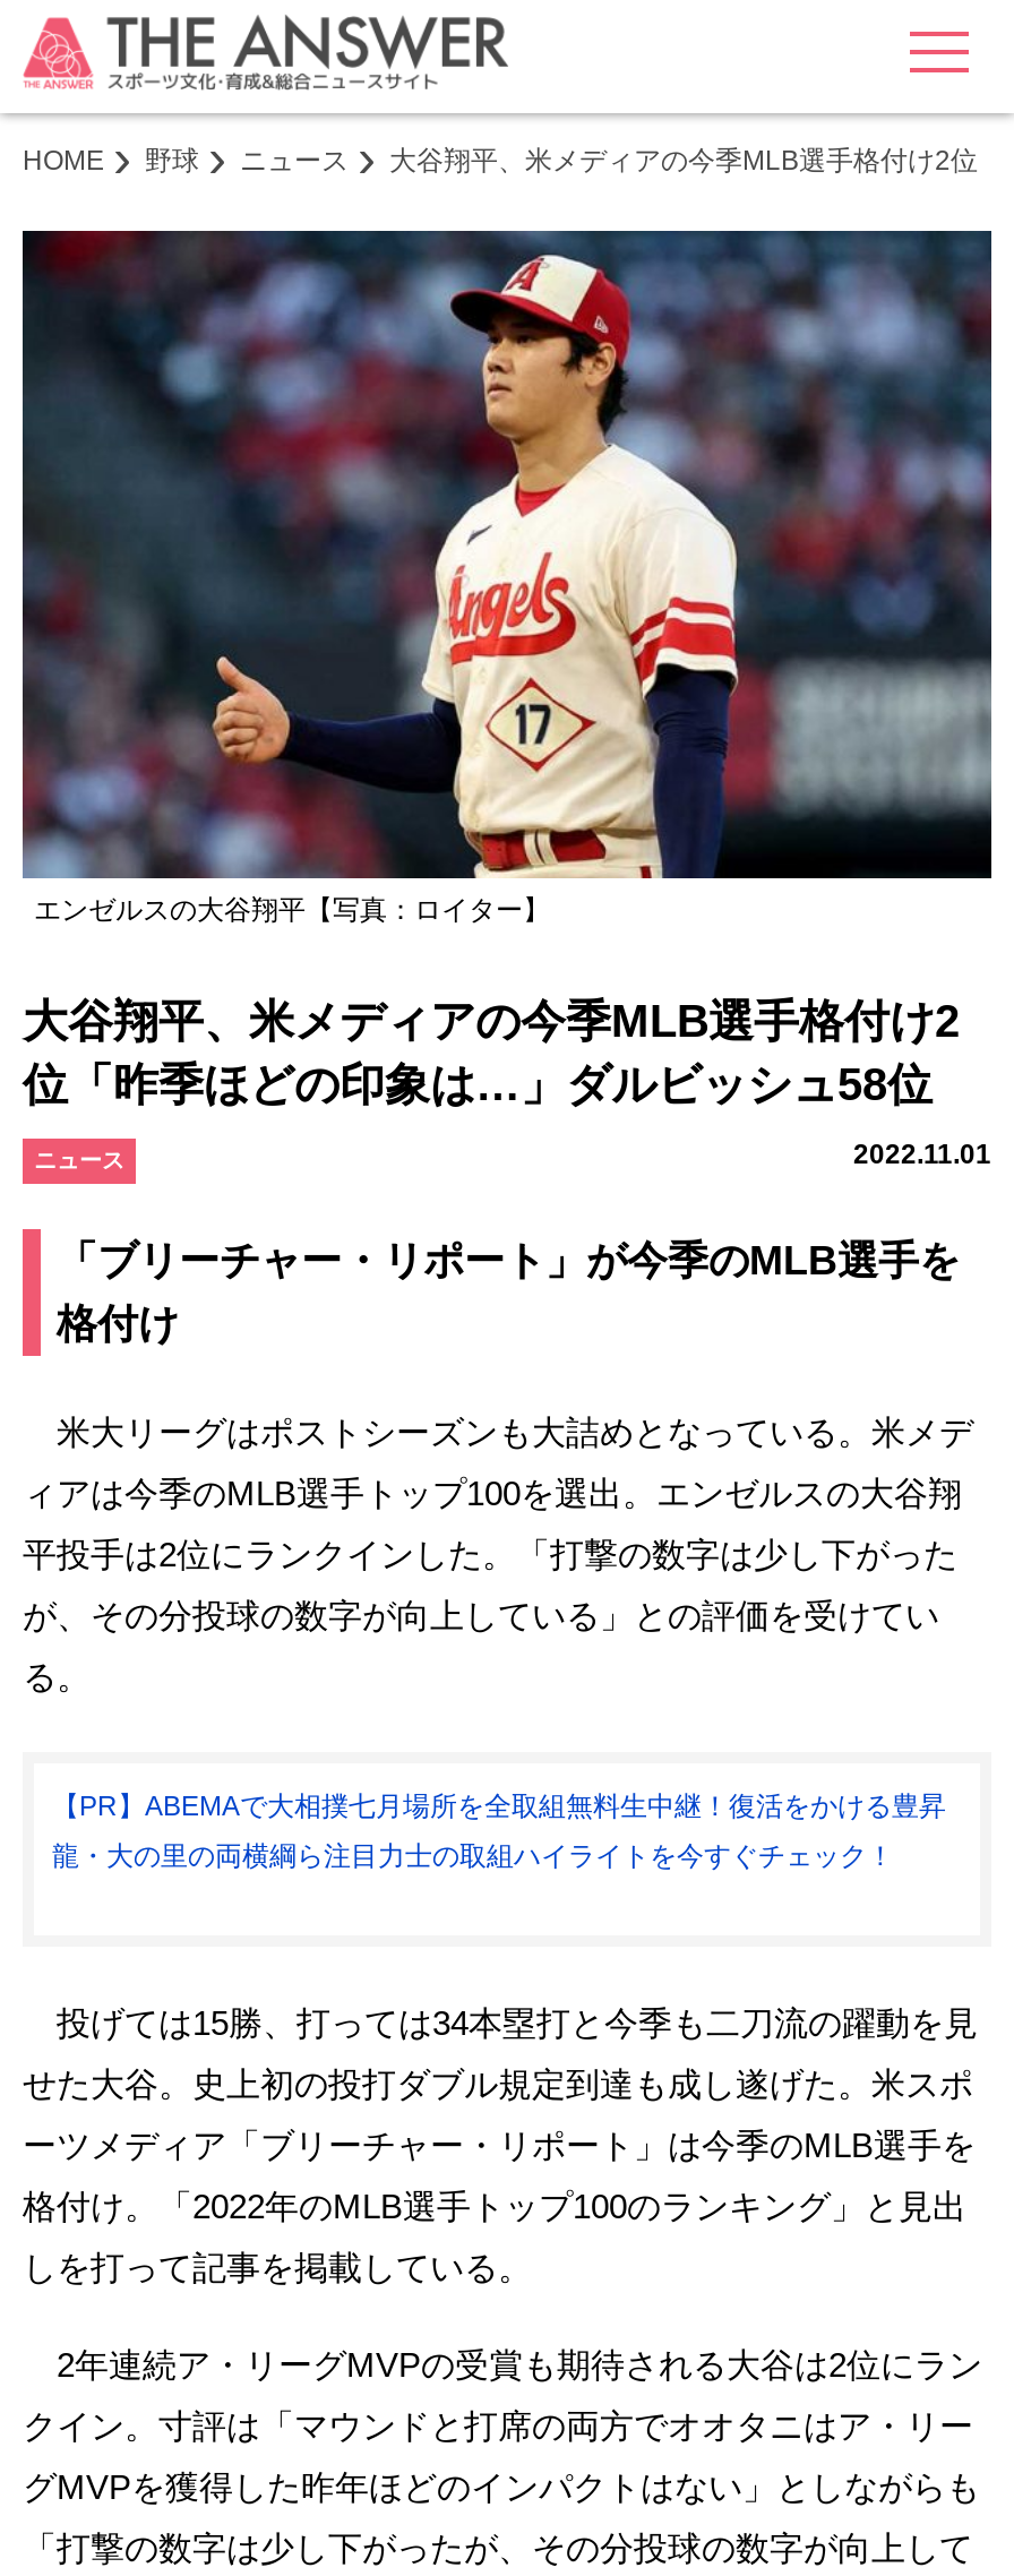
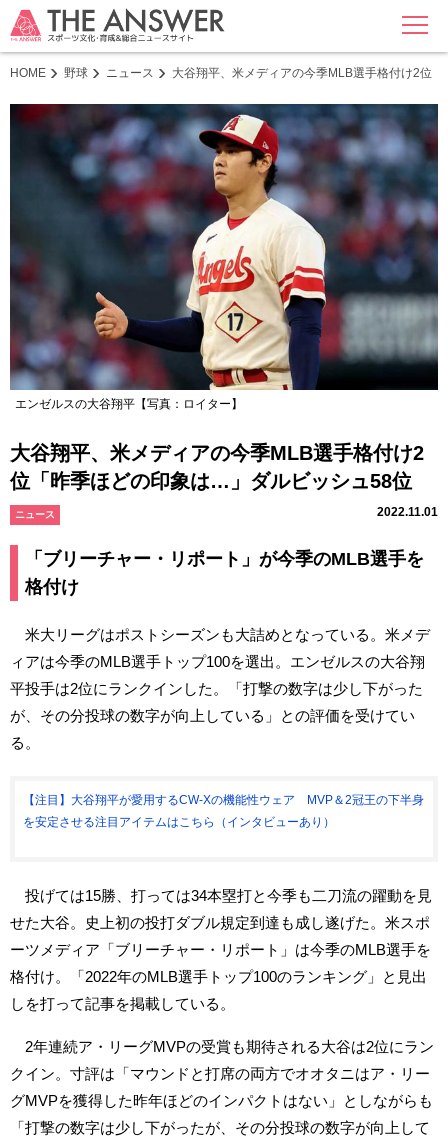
[52,1789,946,1821] 【PR】ABEMAで大相撲七月場所を全取組無料生中継！復活をかける豊昇 -> [23,792,424,806] 【注目】大谷翔平が愛用するCW-Xの機能性ウェア MVP＆2冠王の下半身
[52,1839,894,1871] 龍・大の里の両横綱ら注目力士の取組ハイライトを今すぐチェック！ -> [23,814,335,828] を安定させる注目アイテムはこちら（インタビューあり）

